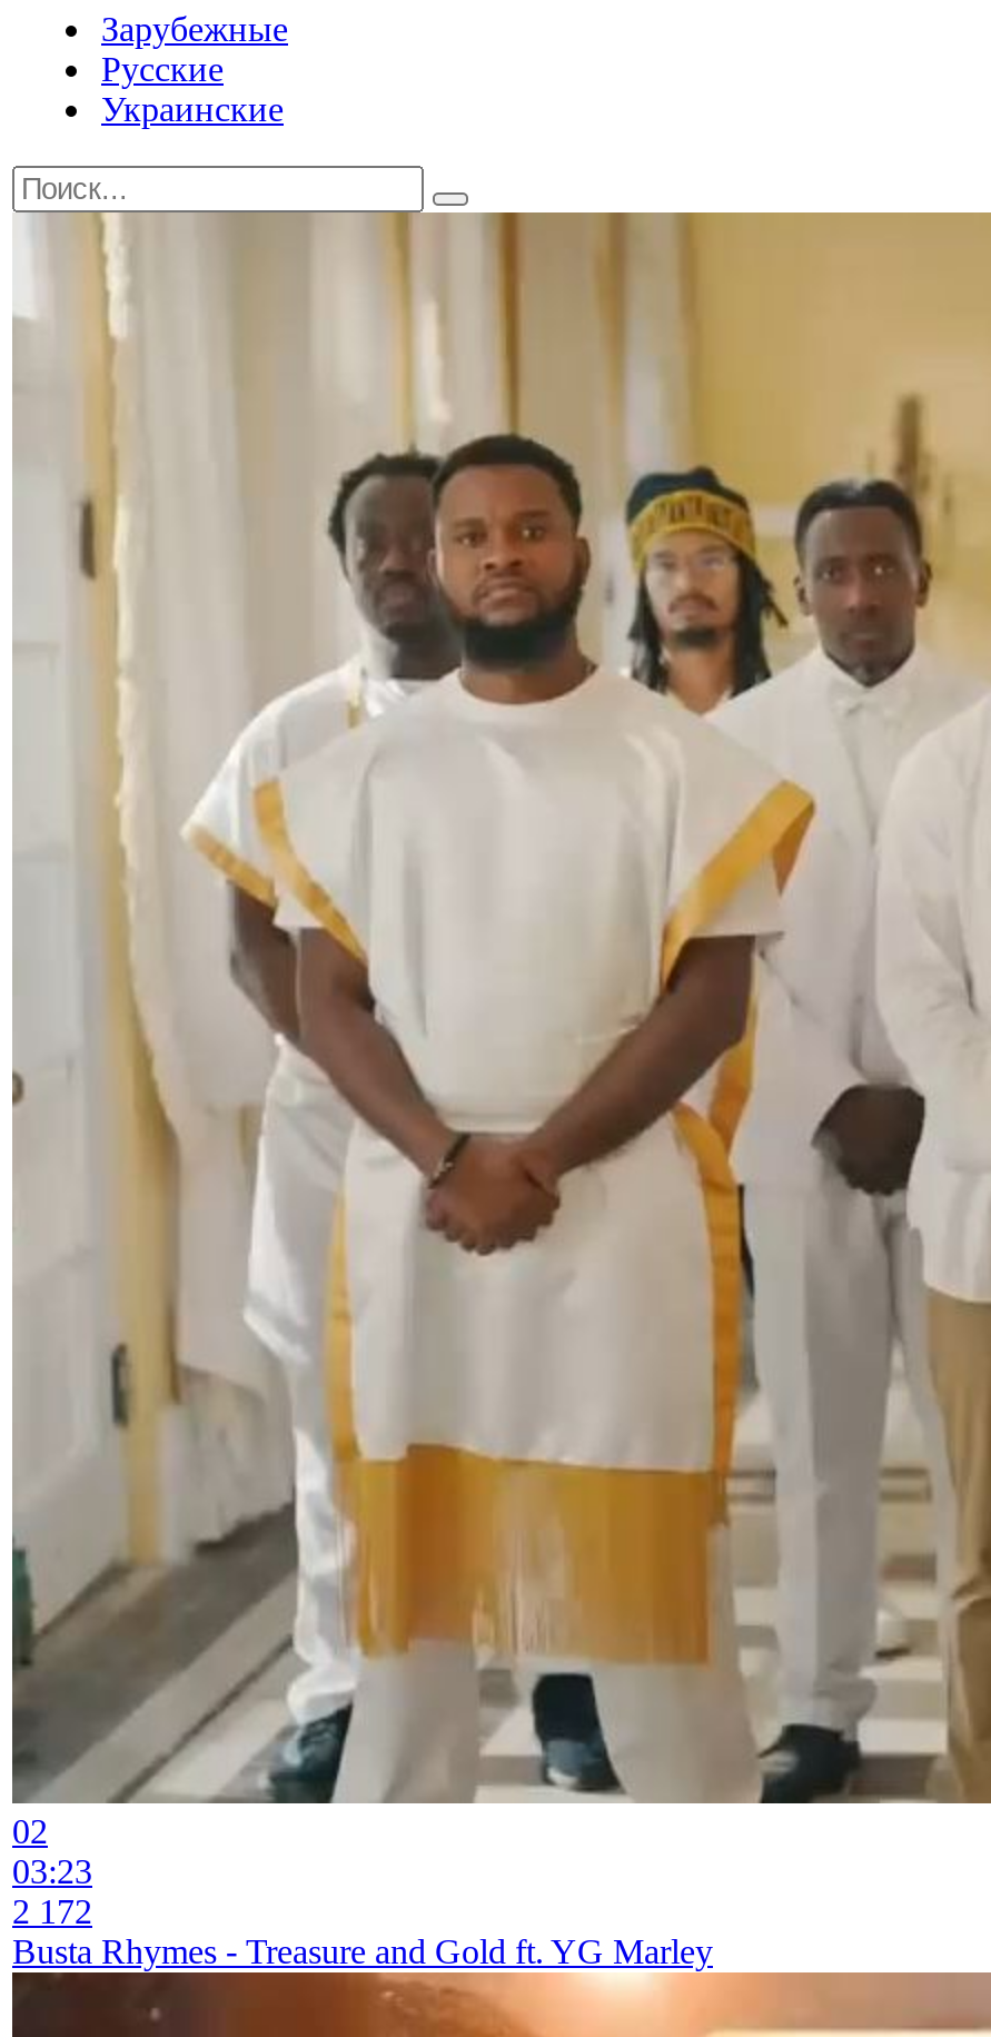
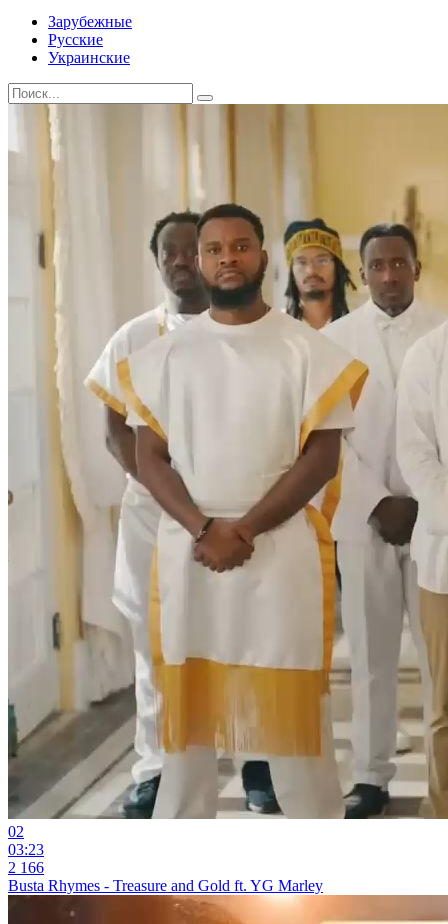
[12,1892,92,1930] 2 172 -> [8,859,44,876] 2 166

